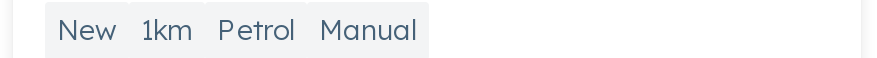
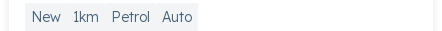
[319,12,417,48] Manual -> [162,8,192,26] Auto

